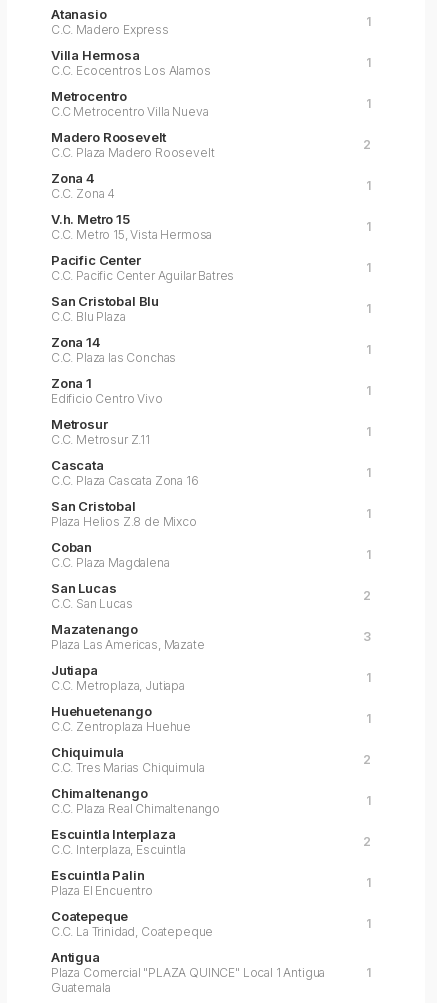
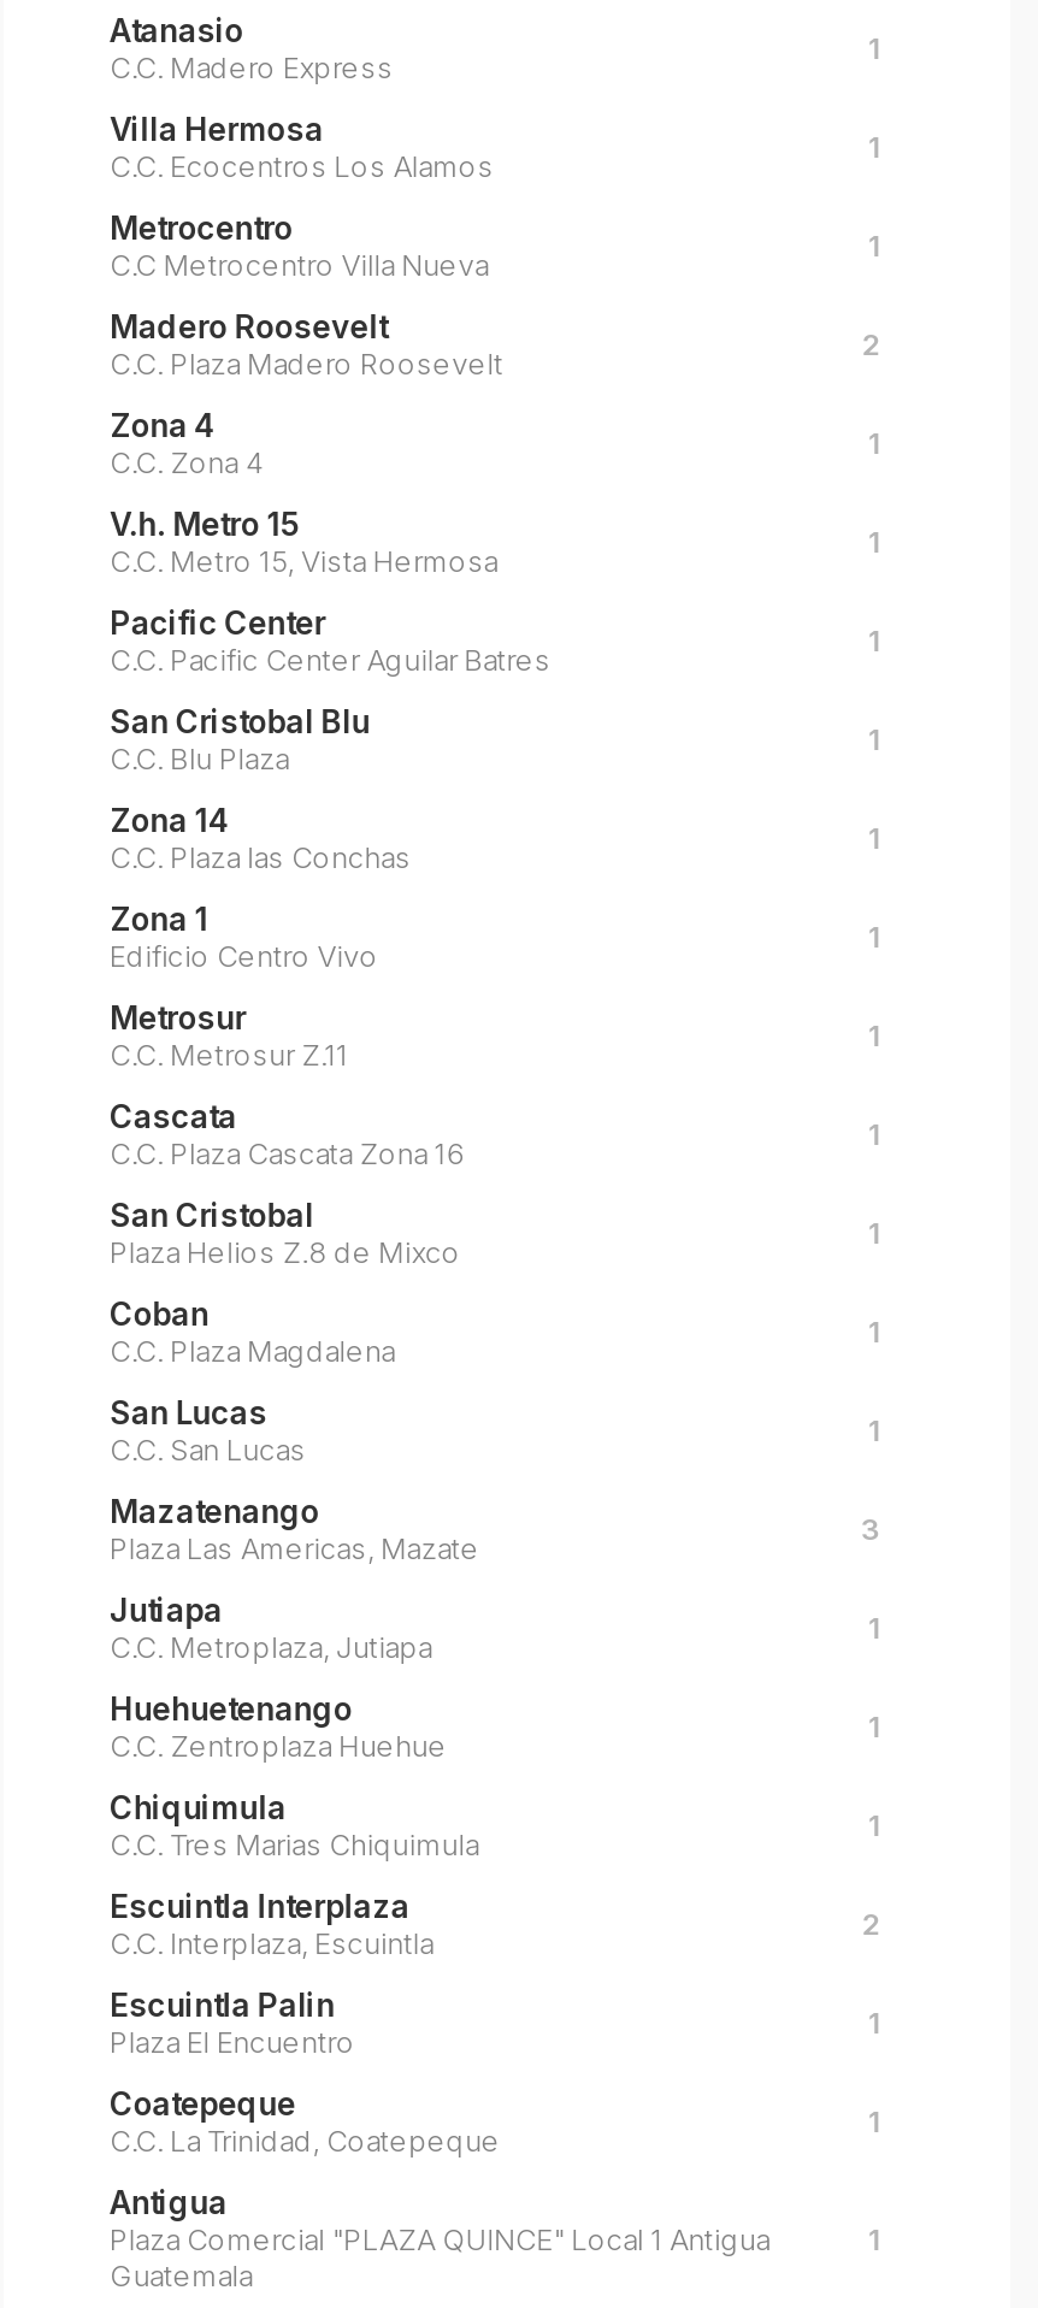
[363,588,371,603] 2 -> [869,1413,880,1449] 1
[51,752,371,816] 2 | Chimaltenango | C.C. Plaza Real Chimaltenango -> none

